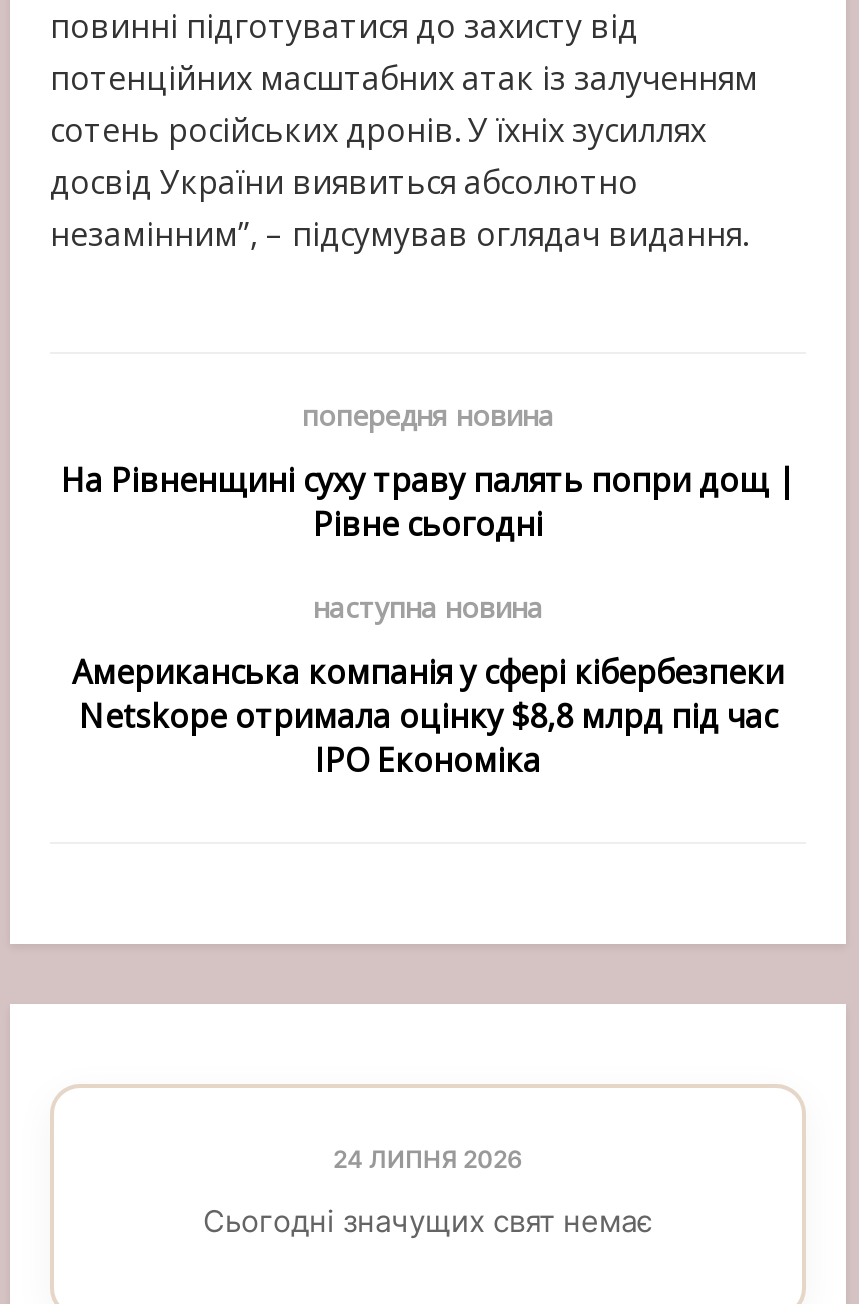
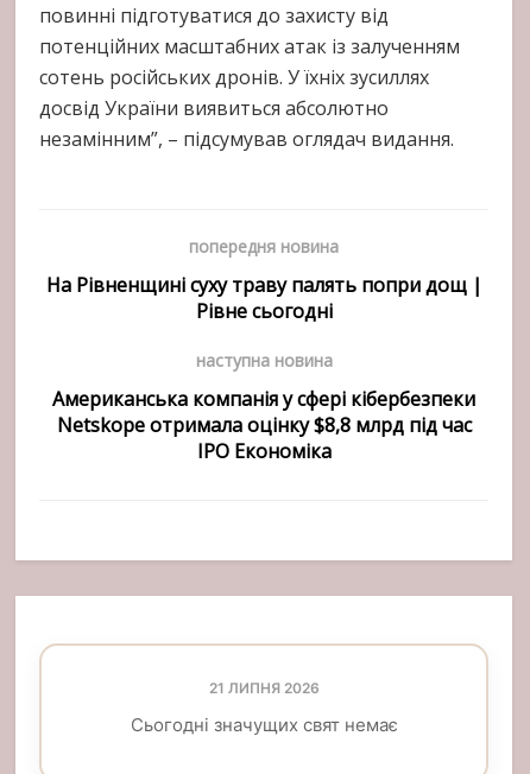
[333,1144,523,1174] 24 ЛИПНЯ 2026 -> [209,679,319,697] 21 ЛИПНЯ 2026

